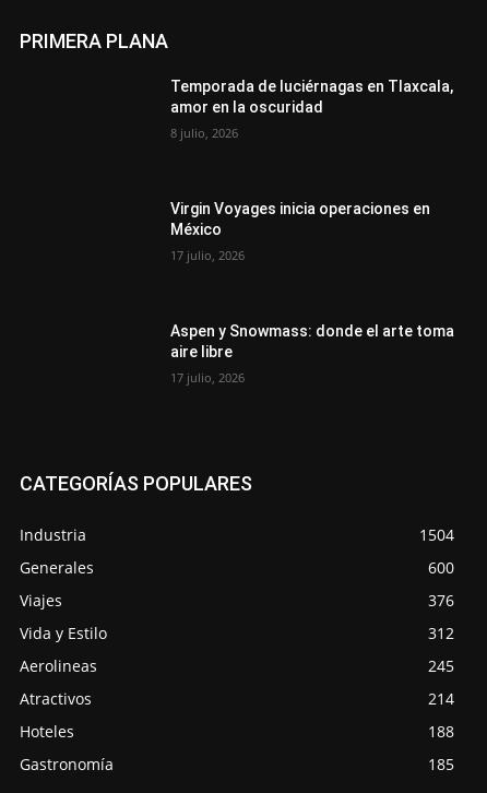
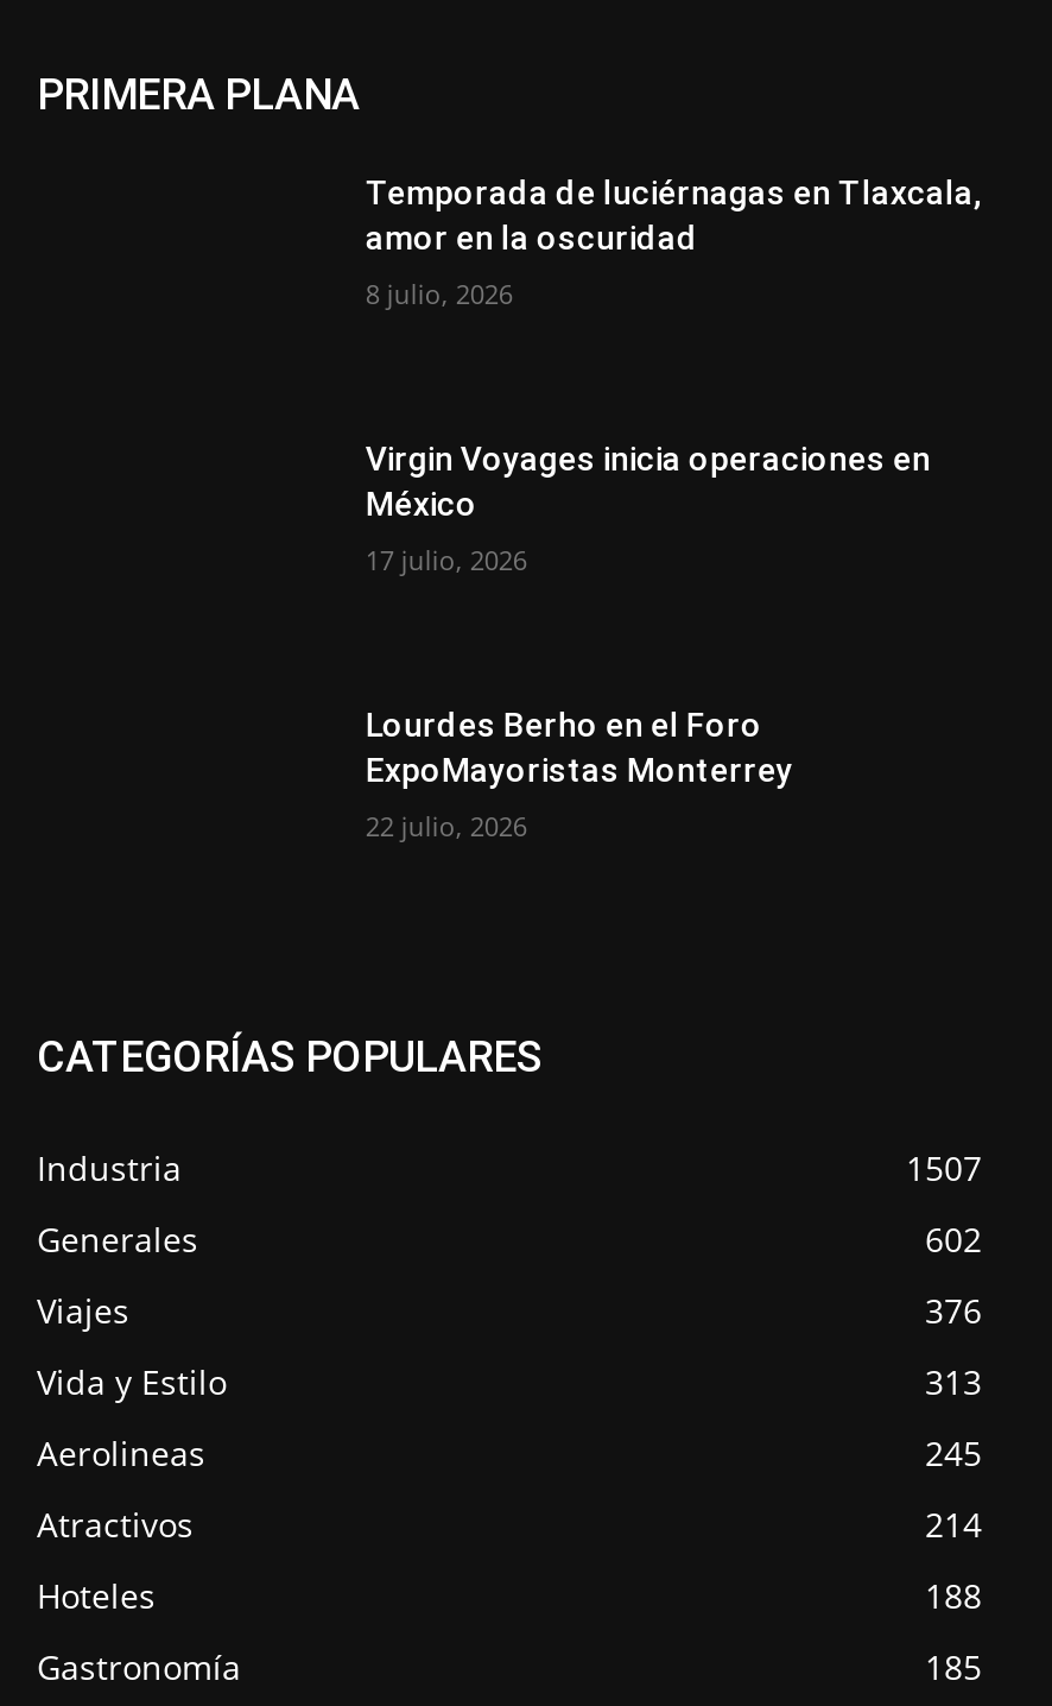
[171,322,455,360] Aspen y Snowmass: donde el arte toma | aire libre -> [365,704,793,788] Lourdes Berho en el Foro | ExpoMayoristas Monterrey
[171,369,245,385] 17 julio, 2026 -> [365,807,527,842] 22 julio, 2026
[419,525,454,545] 1504 -> [906,1146,982,1191] 1507
[428,557,454,578] 600 -> [925,1217,982,1262] 602
[428,623,454,644] 312 -> [925,1360,982,1405] 313

